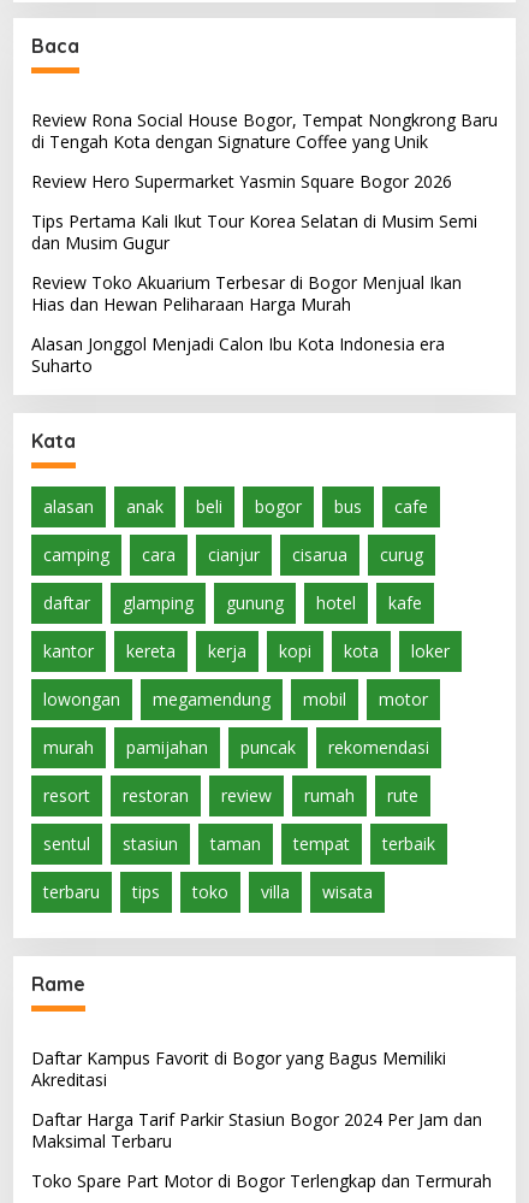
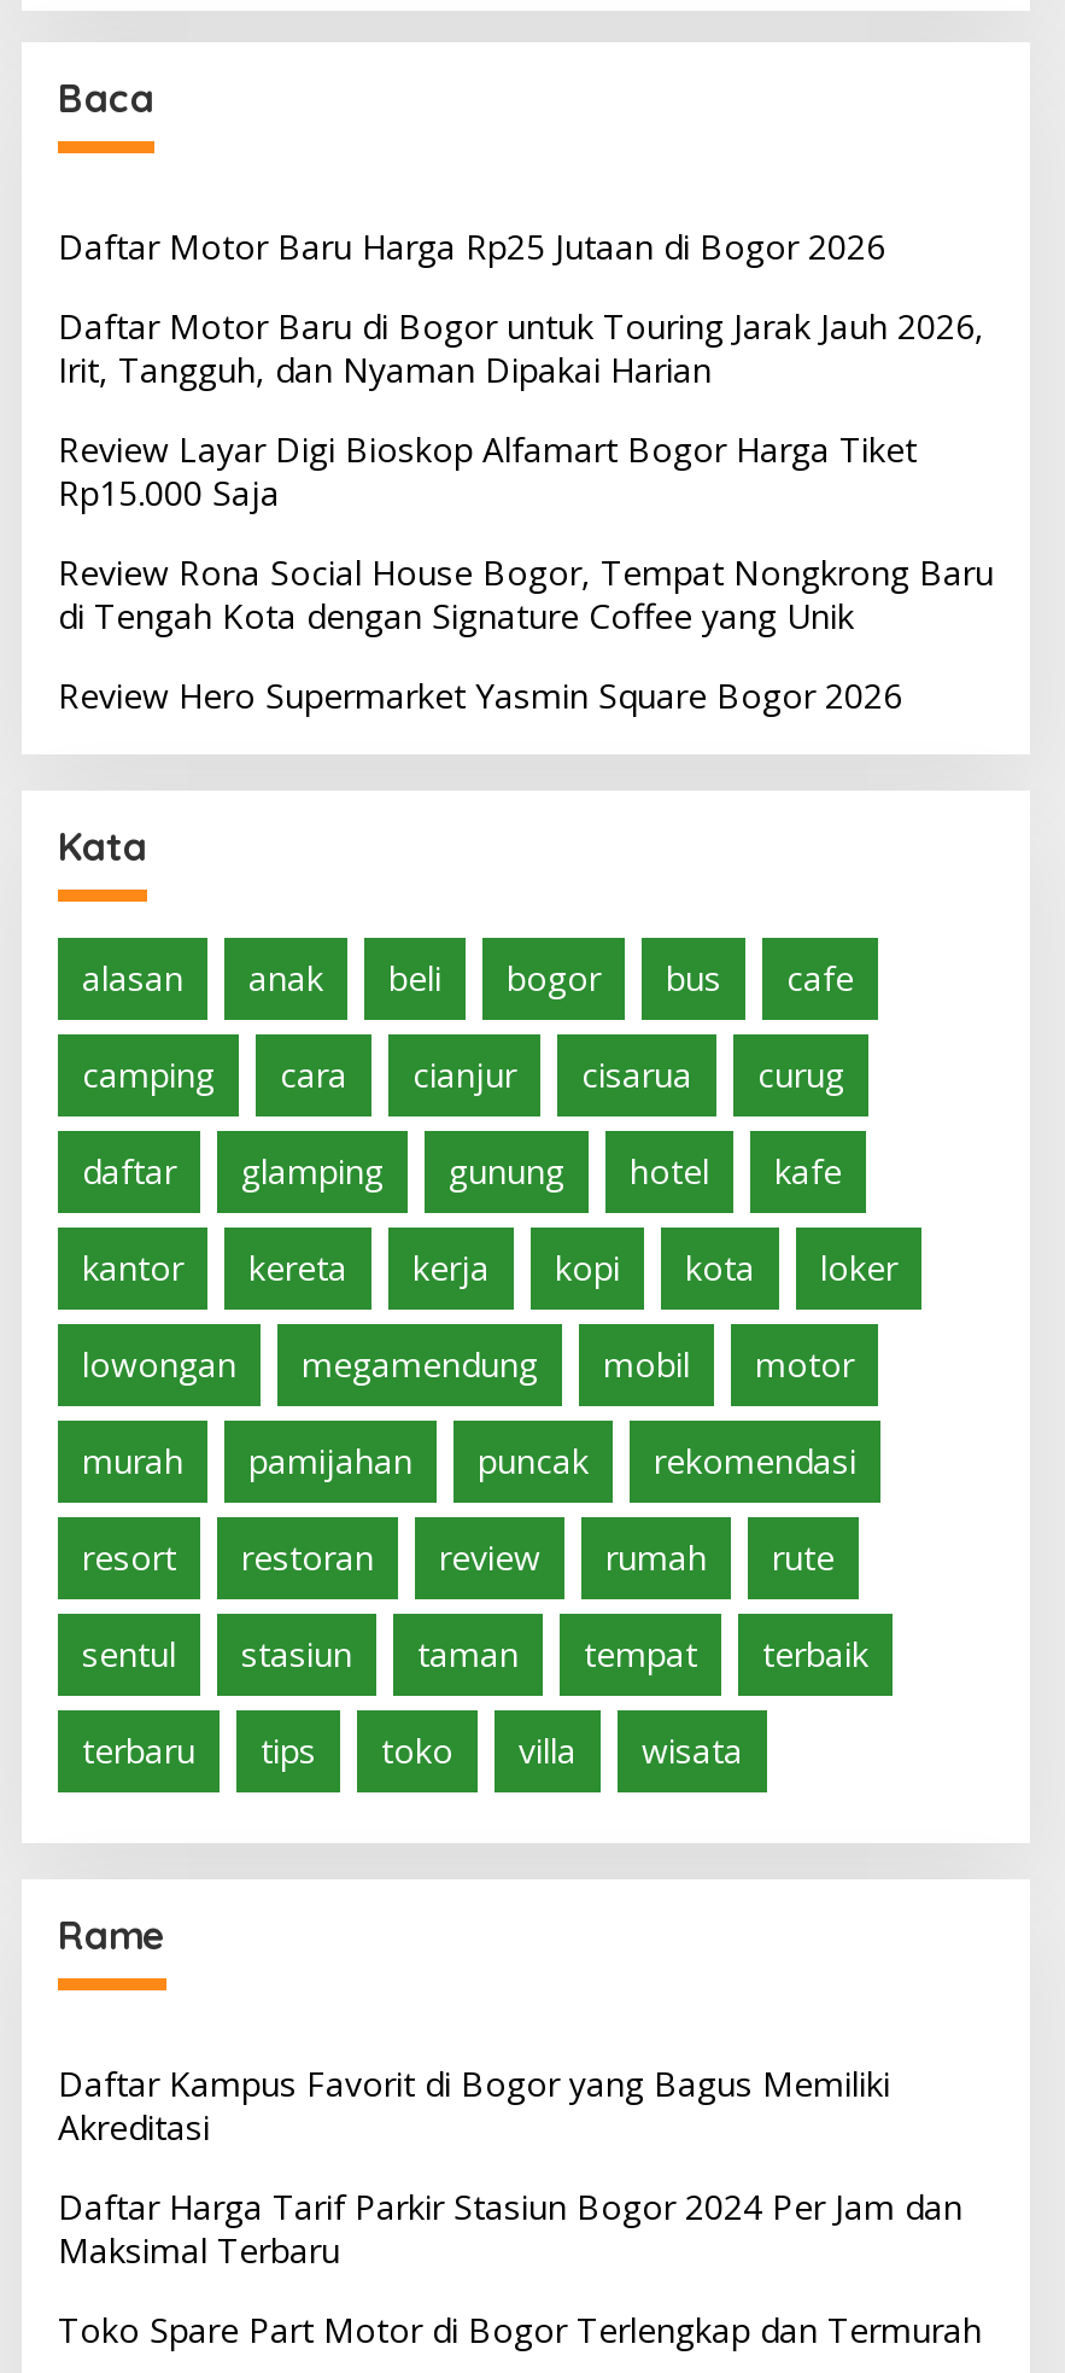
none -> [58,223,984,515] Daftar Motor Baru Harga Rp25 Jutaan di Bogor 2026 | Daftar Motor Baru di Bogor untuk Touring Jarak Jauh 2026, | Irit, Tangguh, dan Nyaman Dipakai Harian | Review Layar Digi Bioskop Alfamart Bogor Harga Tiket | Rp15.000 Saja
moved [31,108,498,192] -> [58,549,994,718]: Review Rona Social House Bogor, Tempat Nongkrong Baru | di Tengah Kota dengan Signature Coffee yang Unik | Review Hero Supermarket Yasmin Square Bogor 2026
[31,209,477,377] Tips Pertama Kali Ikut Tour Korea Selatan di Musim Semi | dan Musim Gugur | Review Toko Akuarium Terbesar di Bogor Menjual Ikan | Hias dan Hewan Peliharaan Harga Murah | Alasan Jonggol Menjadi Calon Ibu Kota Indonesia era | Suharto -> none

